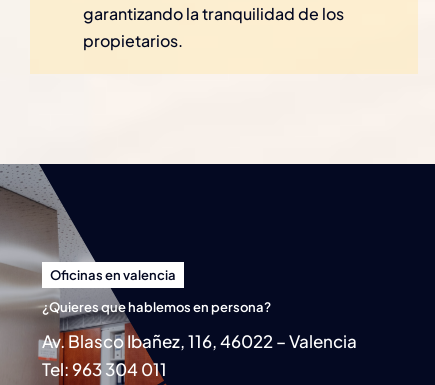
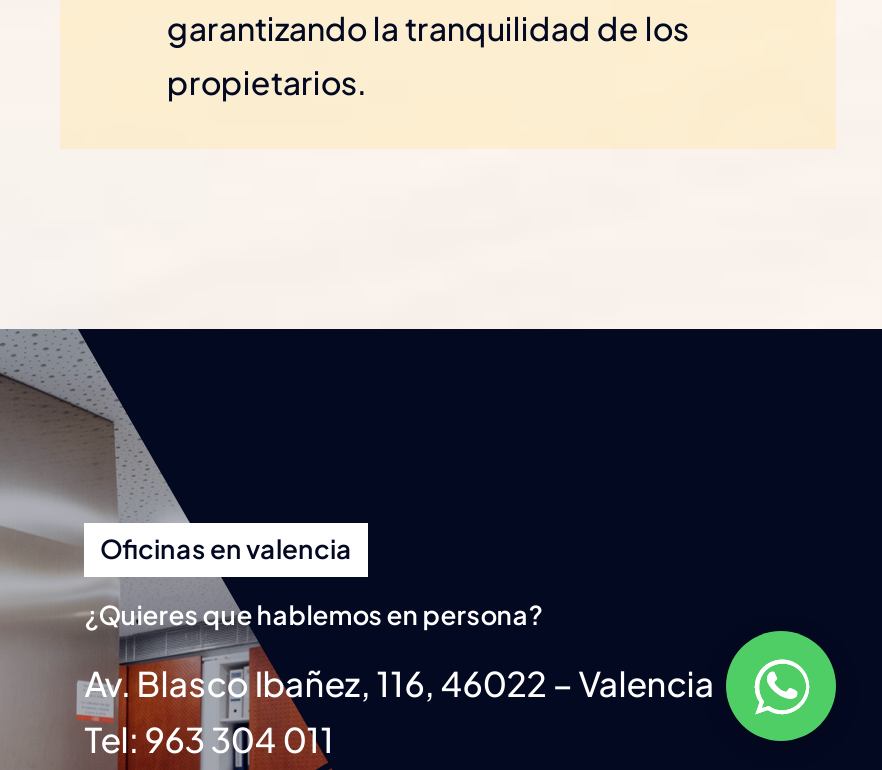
none -> [724,628,838,744] [image]

